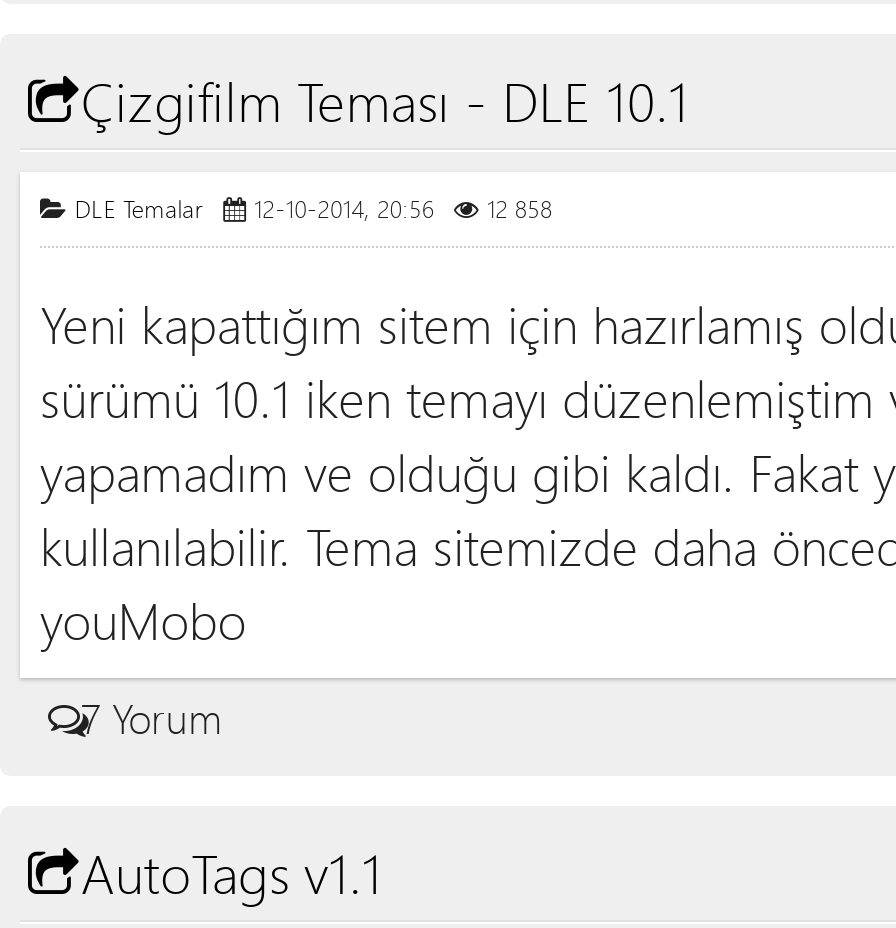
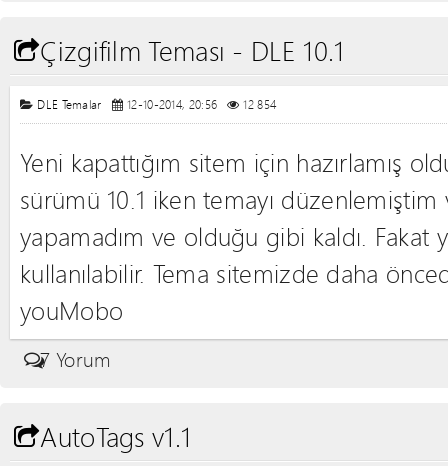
[75,192,553,226] DLE Temalar 12-10-2014, 20:56 12 858 -> [37,96,276,113] DLE Temalar 12-10-2014, 20:56 12 854

